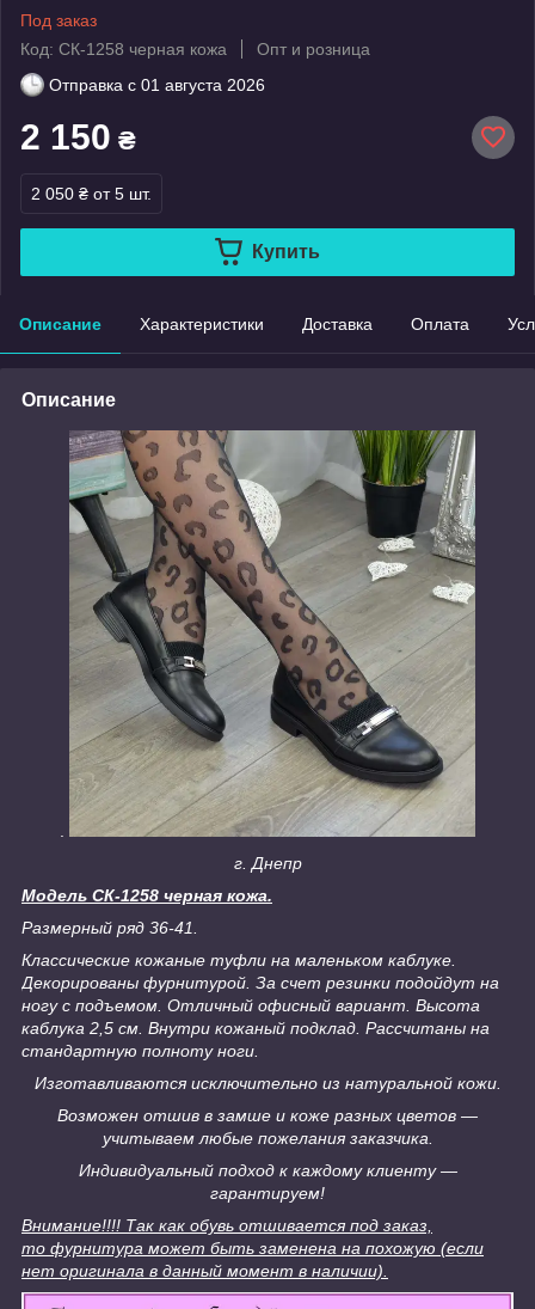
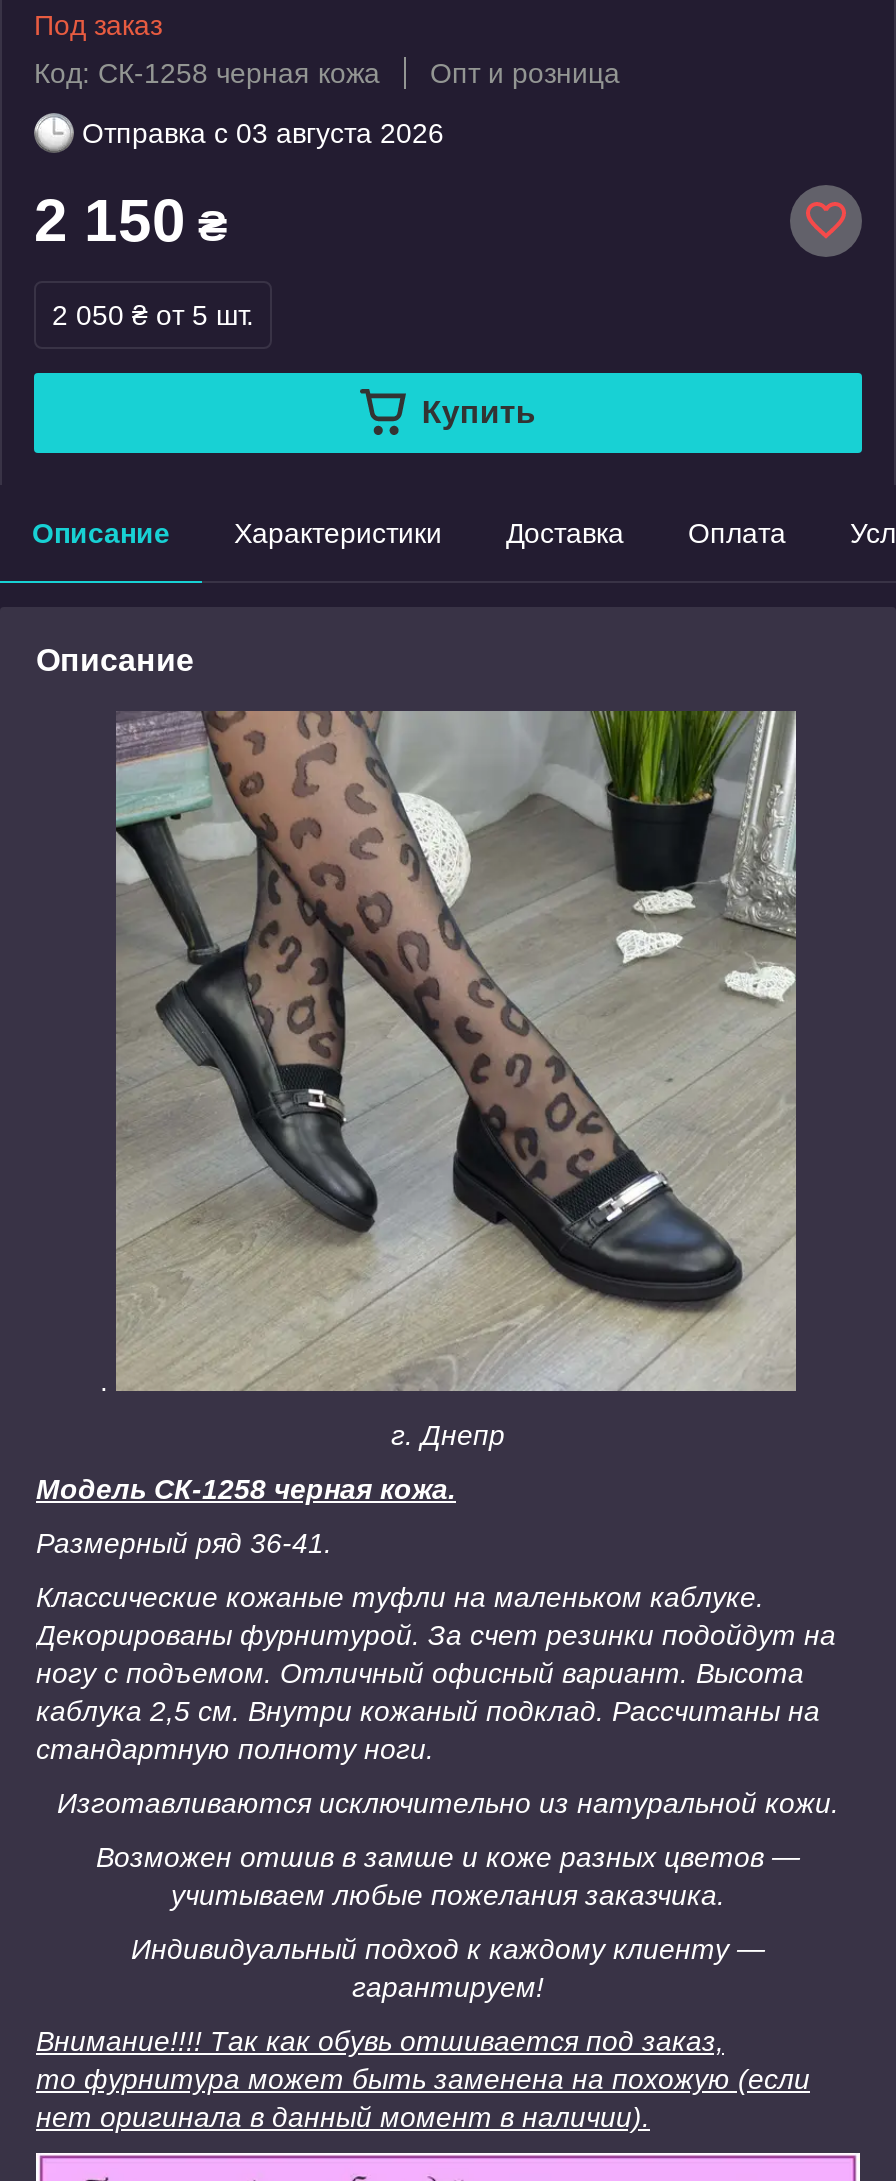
[49,75,265,94] Отправка с 01 августа 2026 -> [82,117,444,149] Отправка с 03 августа 2026

